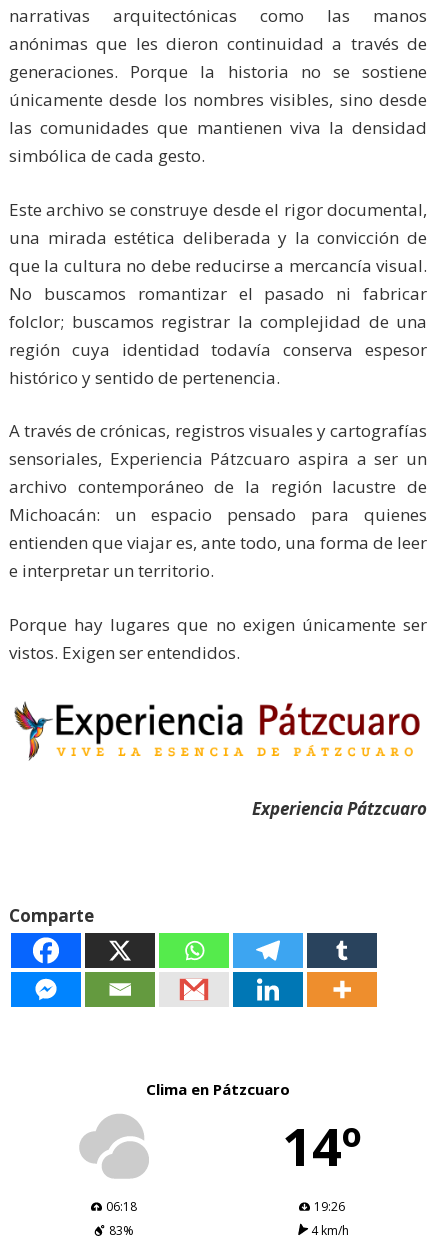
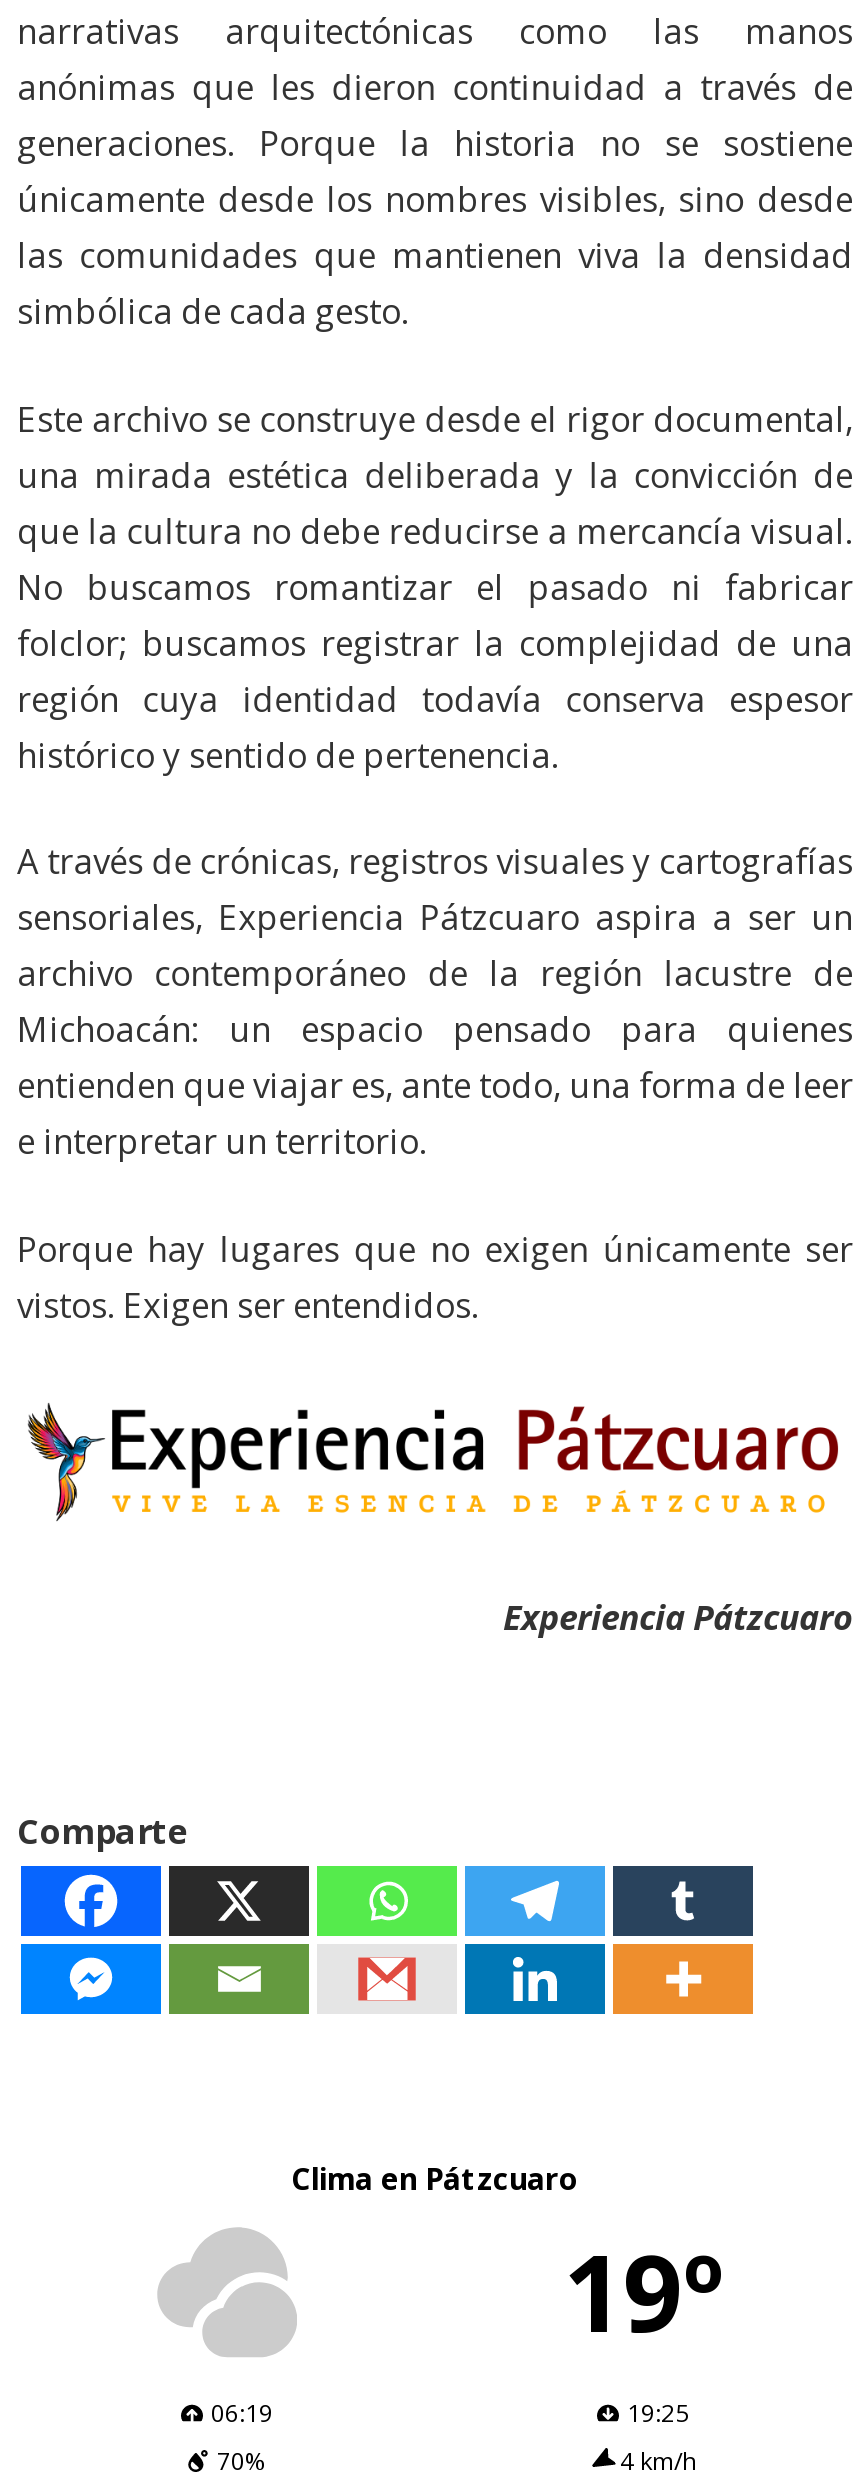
[106,1110,362,1239] 14º | 06:18 | 19:26 | 83% -> [211,2220,723,2478] 19º | 06:19 | 19:25 | 70%

